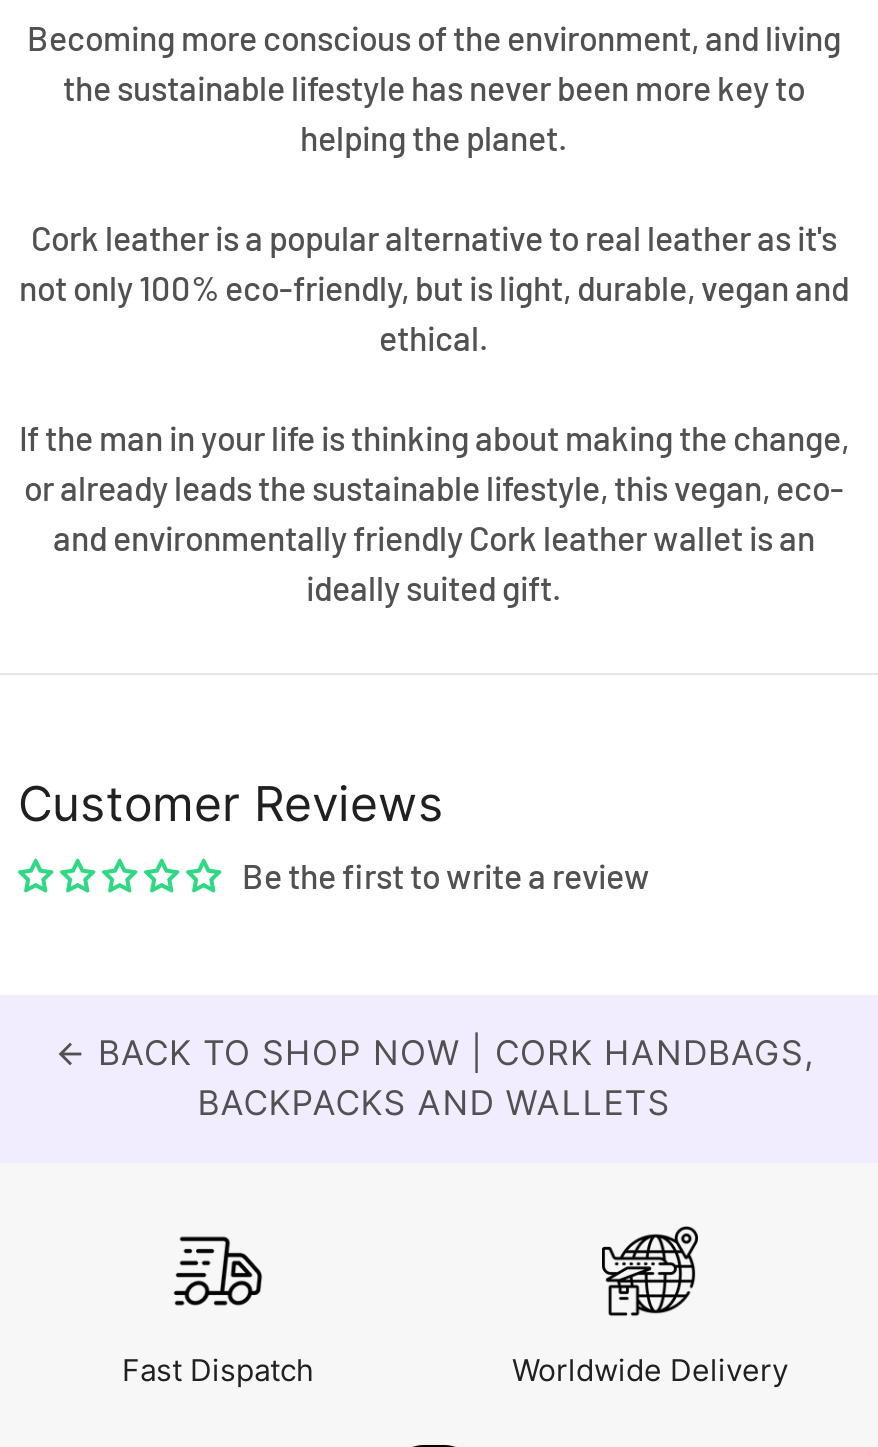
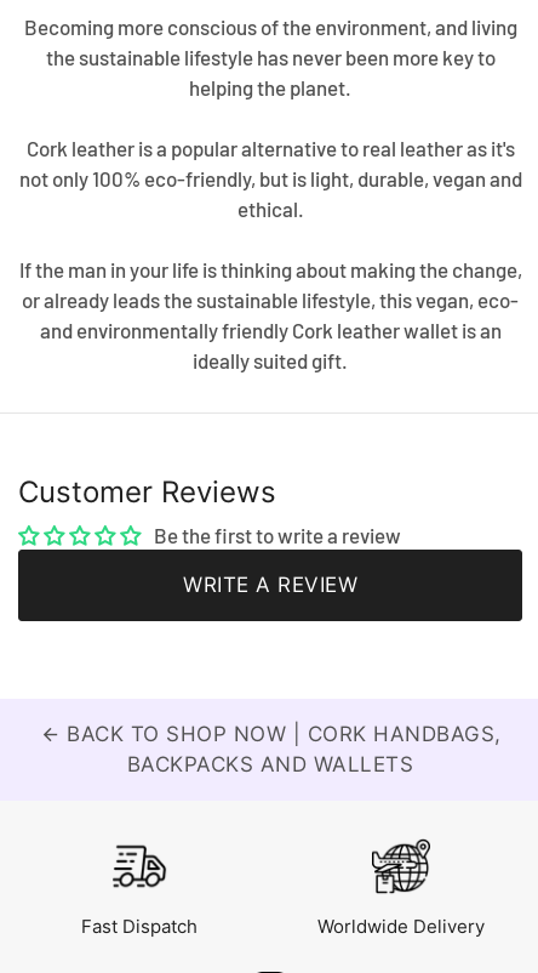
none -> [183,572,357,597] WRITE A REVIEW

